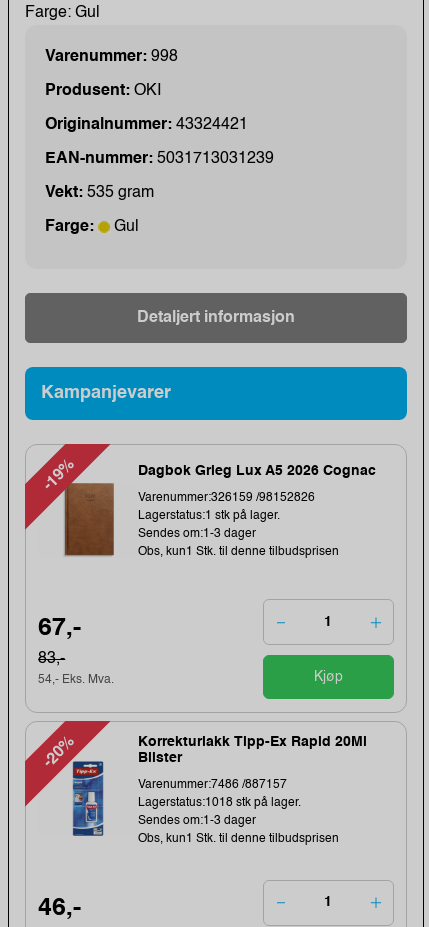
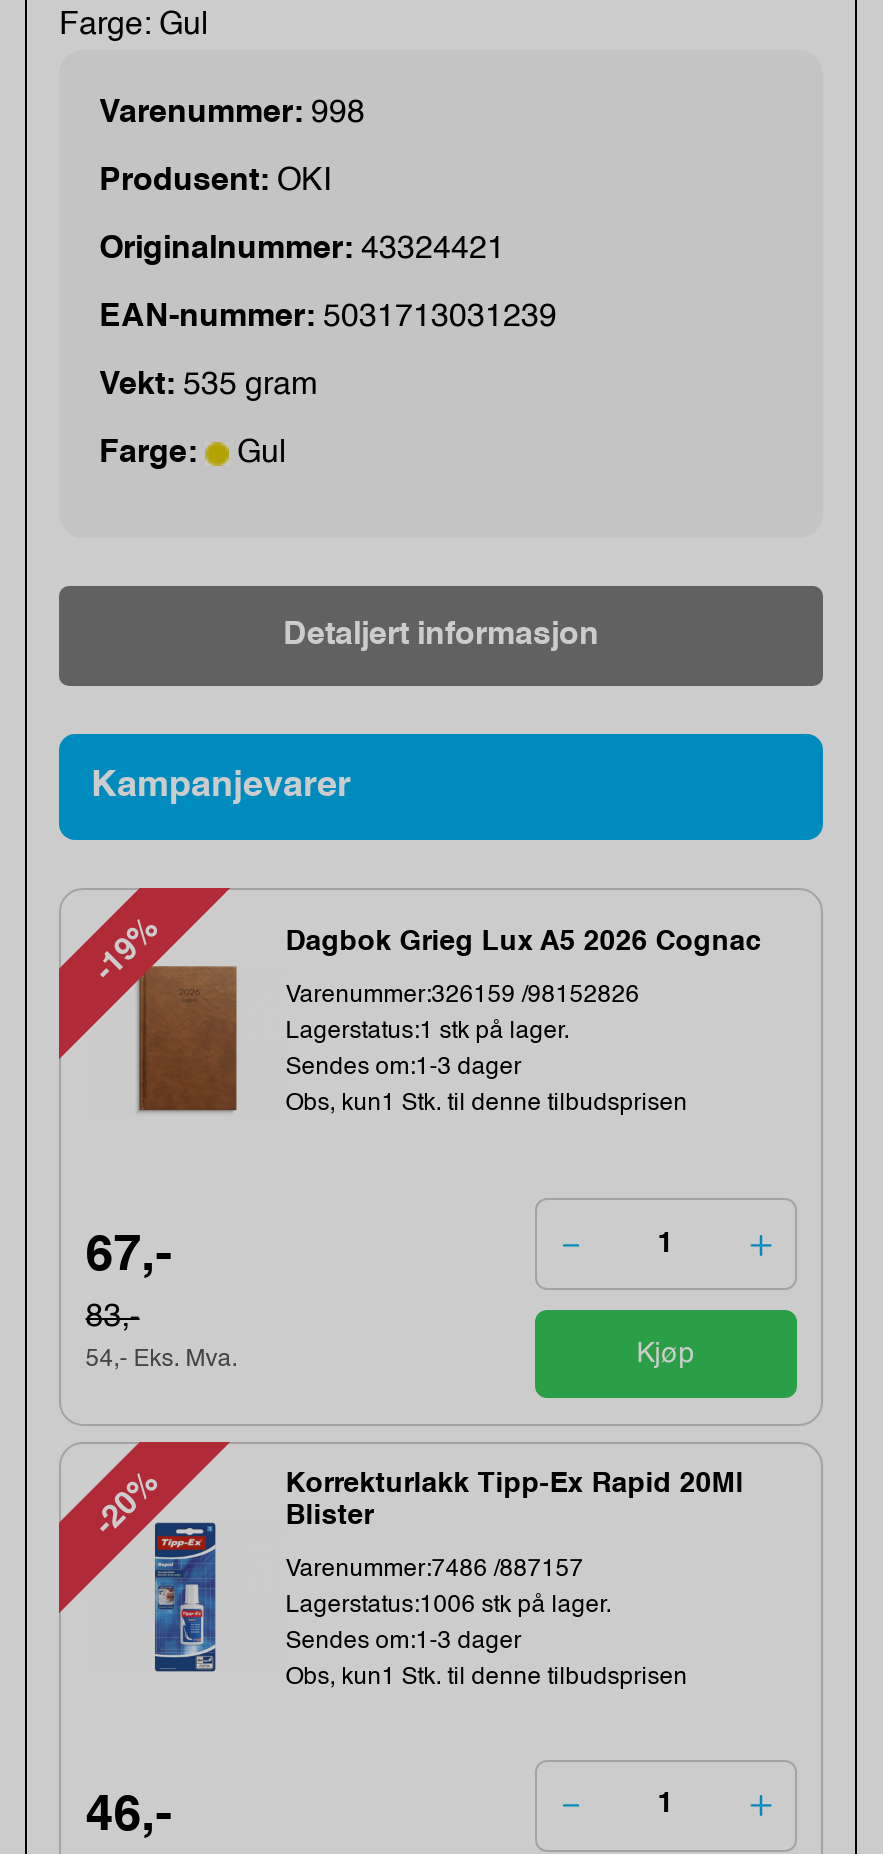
[138,797,301,809] Lagerstatus:1018 stk på lager. -> [286,1594,612,1618] Lagerstatus:1006 stk på lager.

